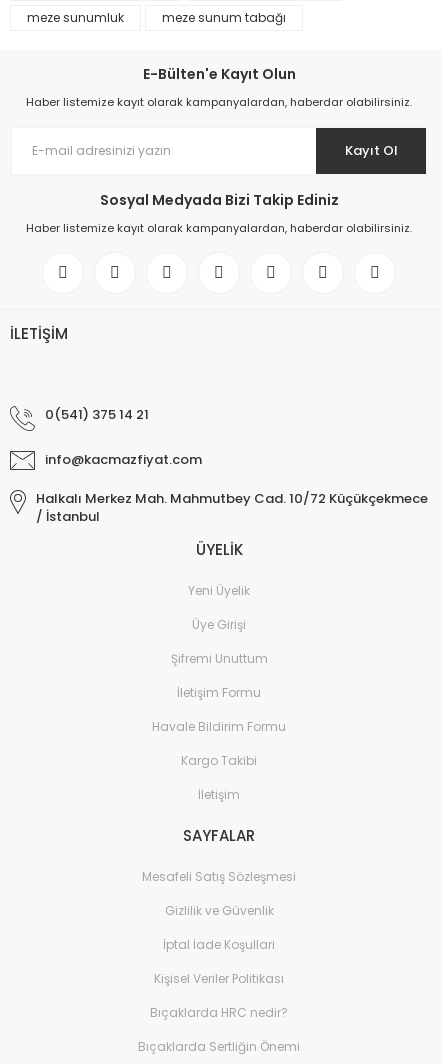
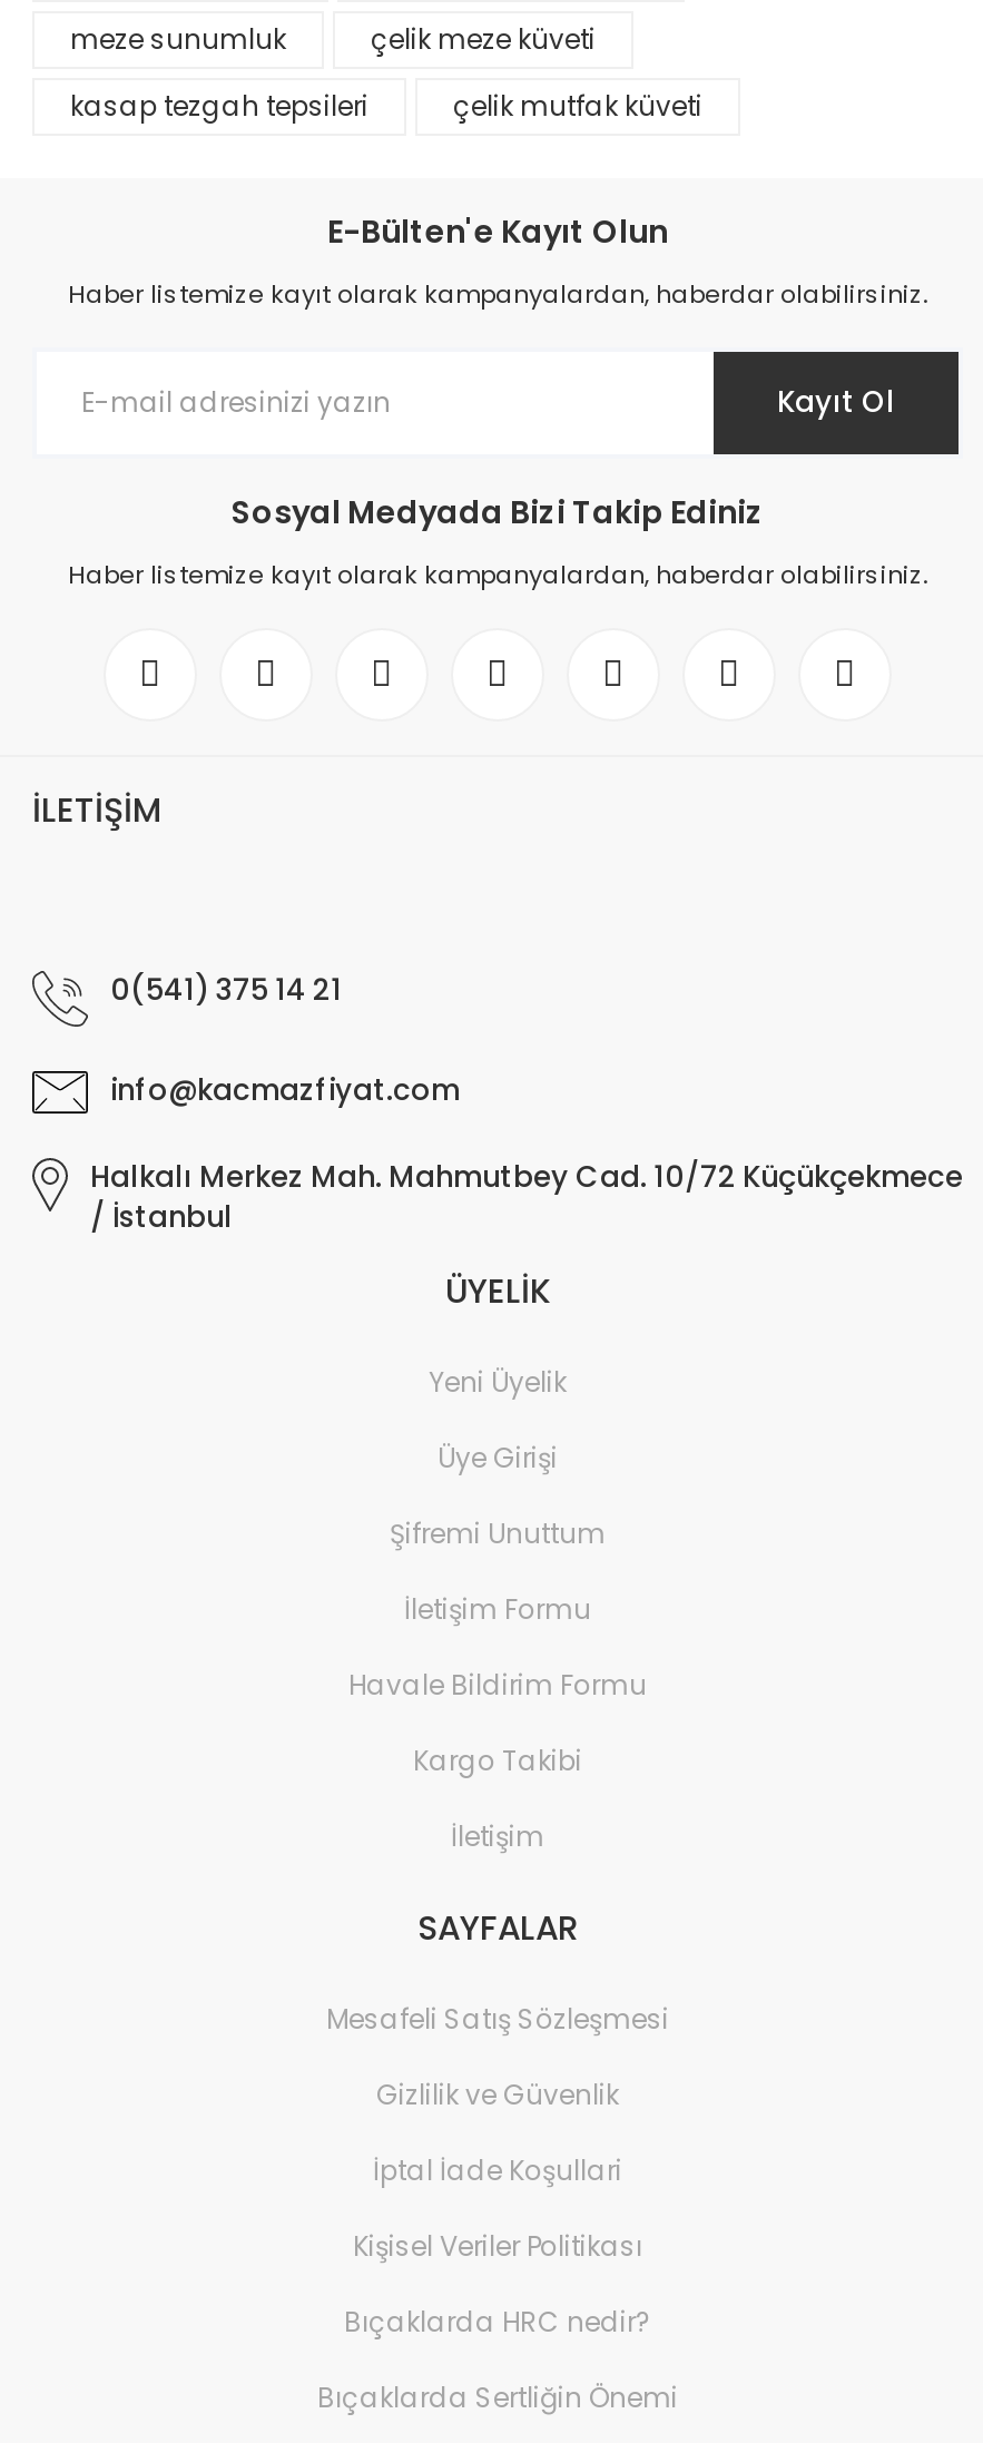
[162,9,286,26] meze sunum tabağı -> [70,20,702,125] çelik meze küveti | kasap tezgah tepsileri | çelik mutfak küveti

